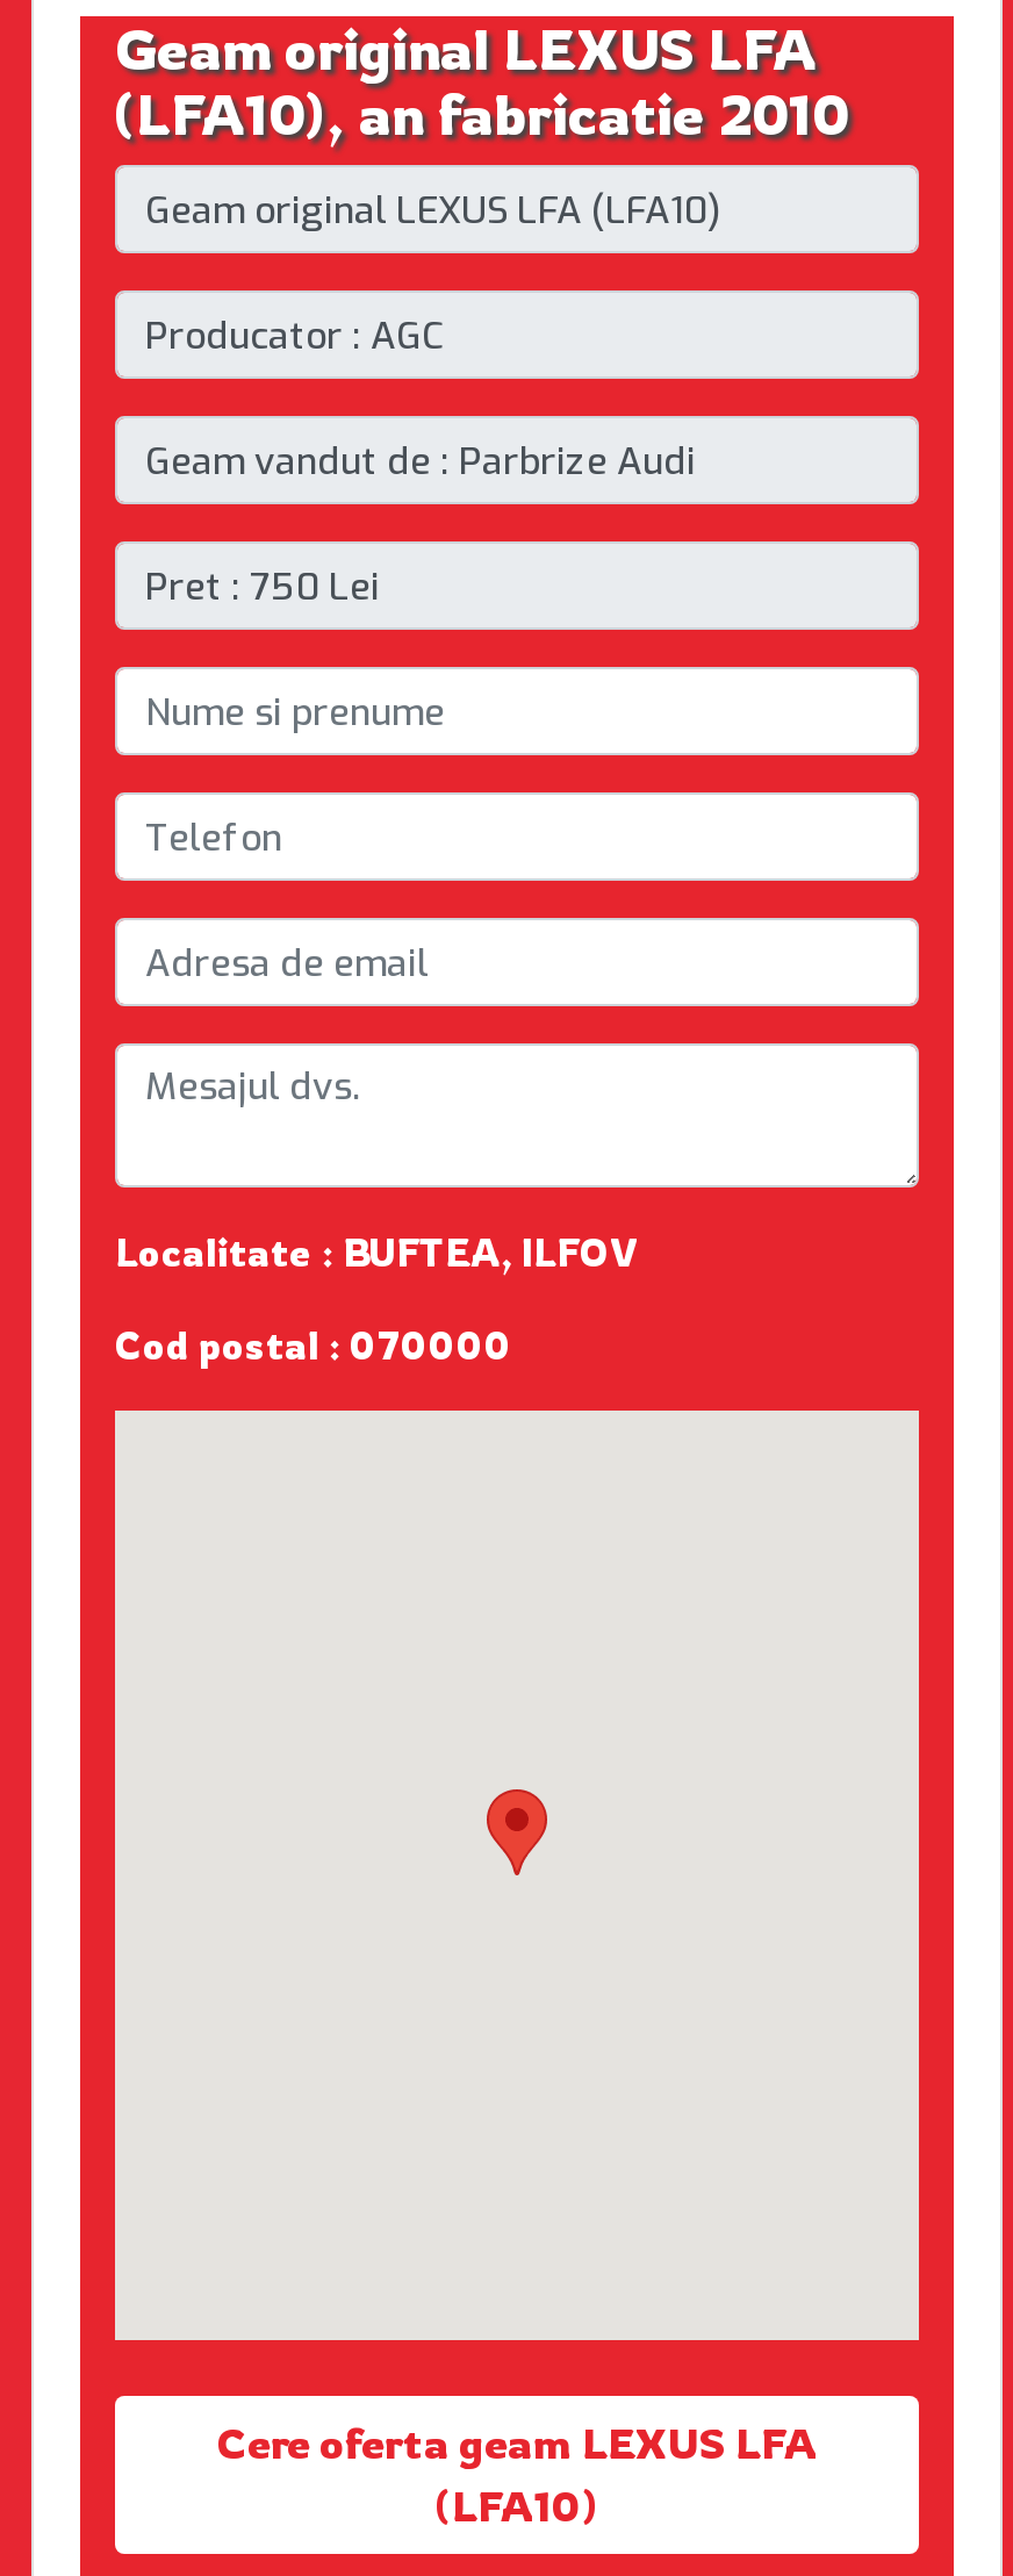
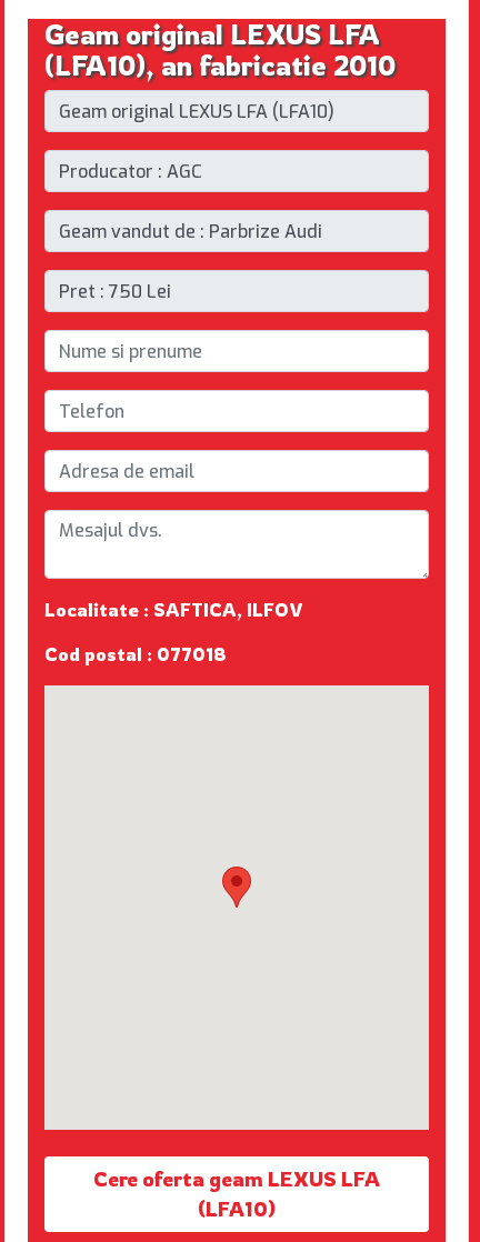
[115,1229,640,1276] Localitate : BUFTEA, ILFOV -> [44,599,303,621] Localitate : SAFTICA, ILFOV
[115,1322,512,1369] Cod postal : 070000 -> [44,643,227,665] Cod postal : 077018

